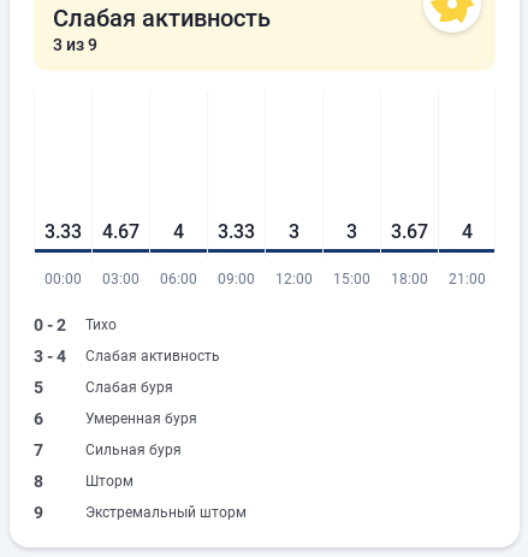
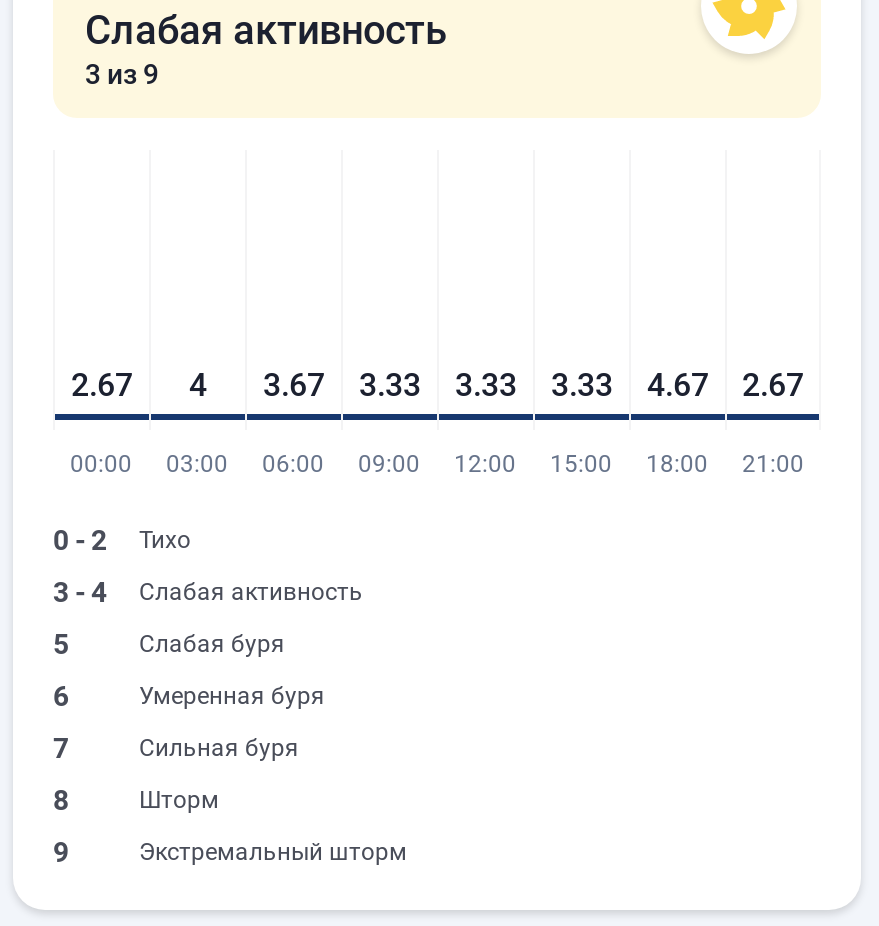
[45,220,82,243] 3.33 -> [71,366,133,404] 2.67
[102,220,140,243] 4.67 -> [189,366,207,404] 4
[173,220,184,243] 4 -> [263,366,325,404] 3.67
[289,220,299,243] 3 -> [455,366,517,404] 3.33
[346,220,357,243] 3 -> [551,366,613,404] 3.33
[391,220,428,243] 3.67 -> [647,366,709,404] 4.67
[461,220,472,243] 4 -> [742,366,804,404] 2.67

